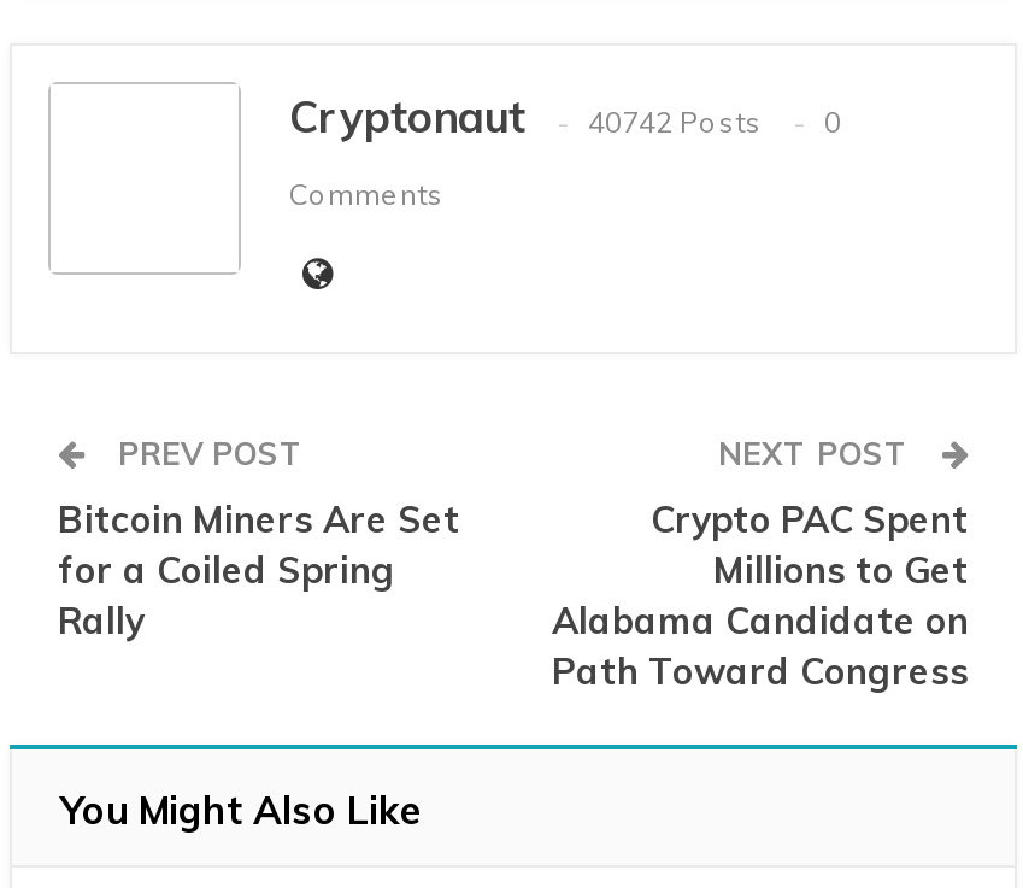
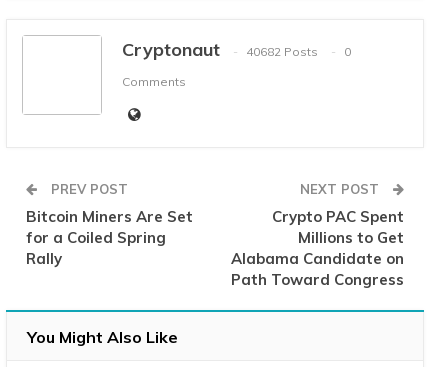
[289,90,841,145] Cryptonaut 40742 Posts 0 -> [122,38,351,61] Cryptonaut 40682 Posts 0

